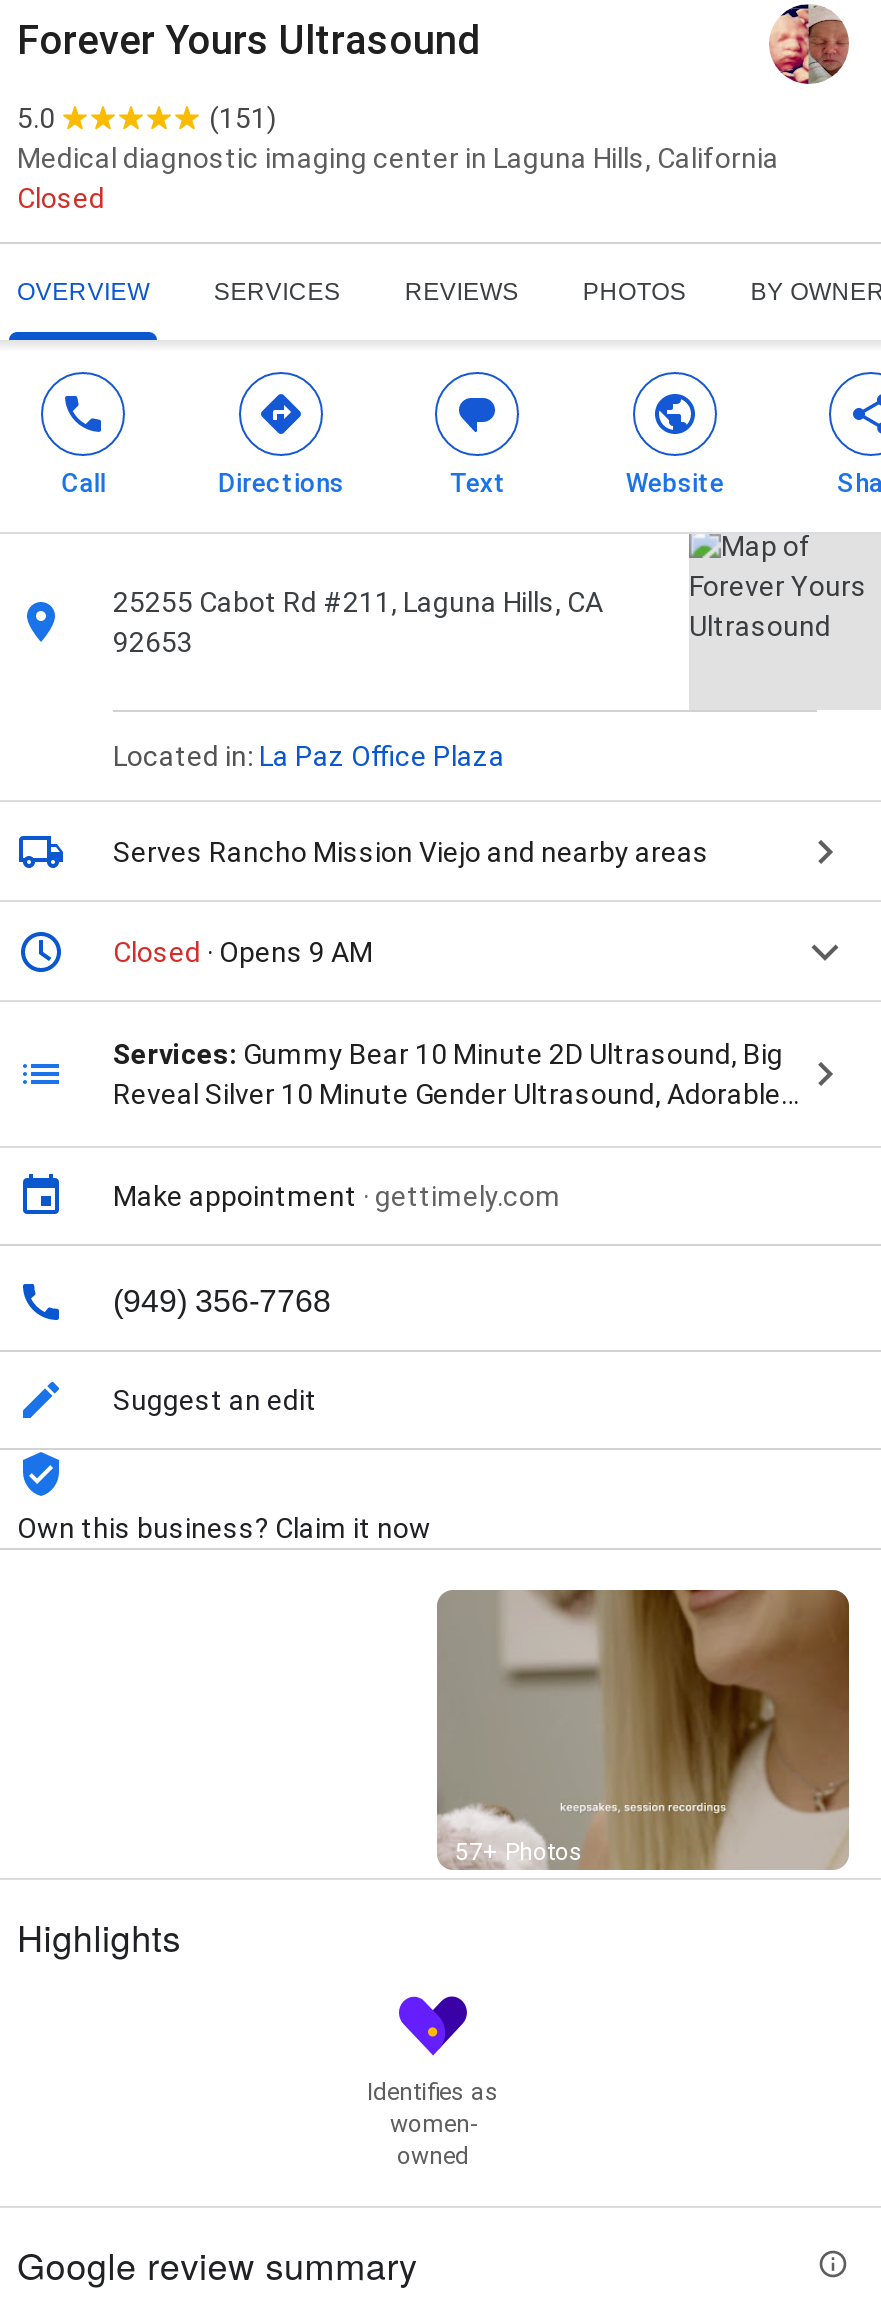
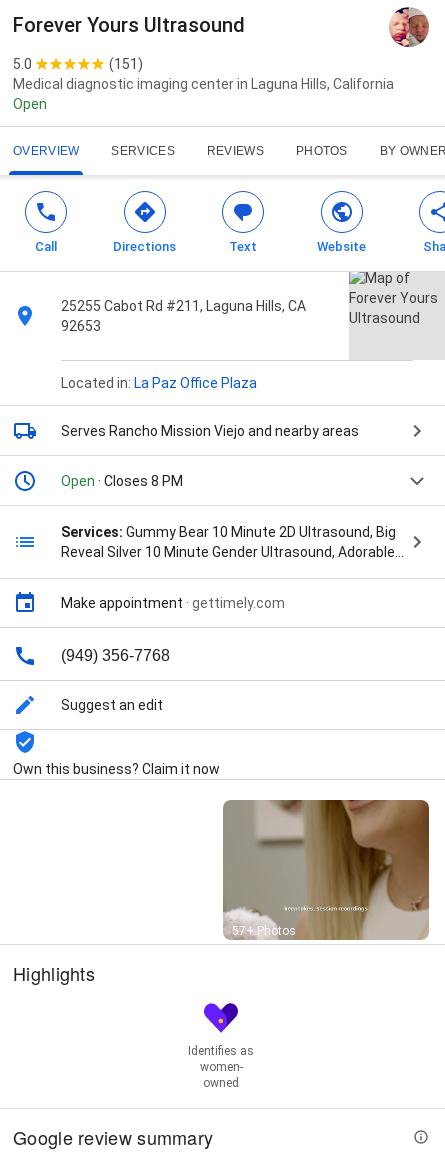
[17,182,105,214] Closed -> [13,96,47,112] Open
[113,936,373,968] Closed · Opens 9 AM -> [61,473,183,489] Open · Closes 8 PM

